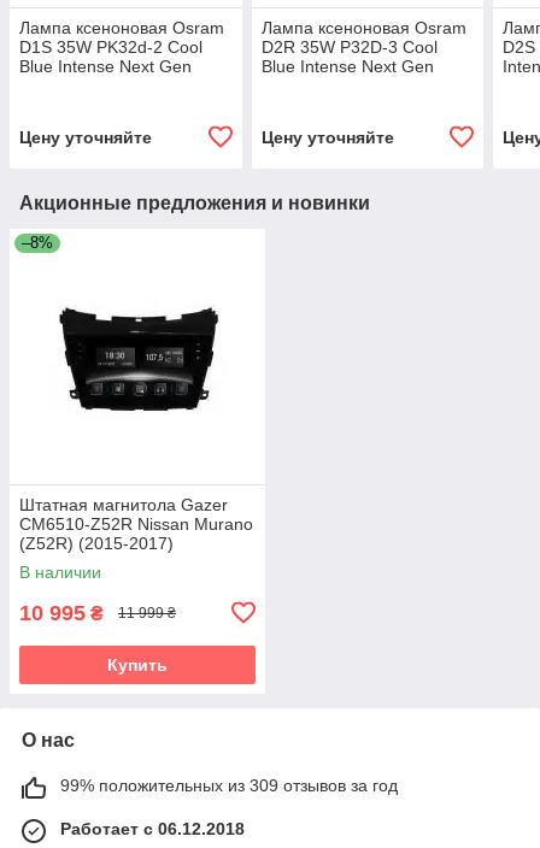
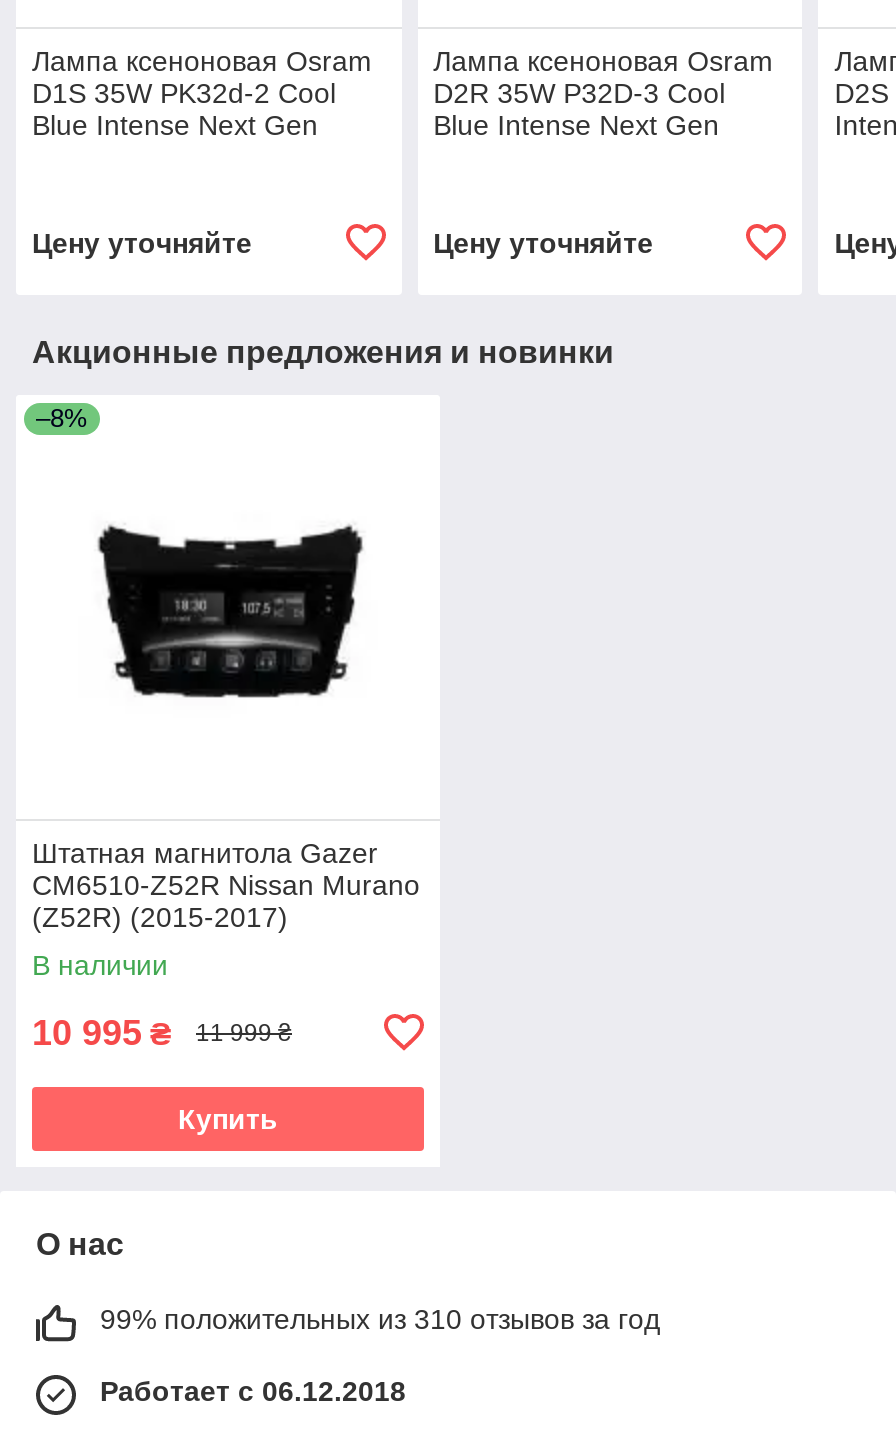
[60,775,398,795] 99% положительных из 309 отзывов за год -> [100,1303,660,1335] 99% положительных из 310 отзывов за год

